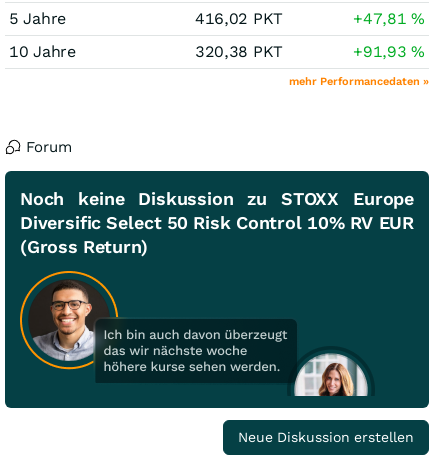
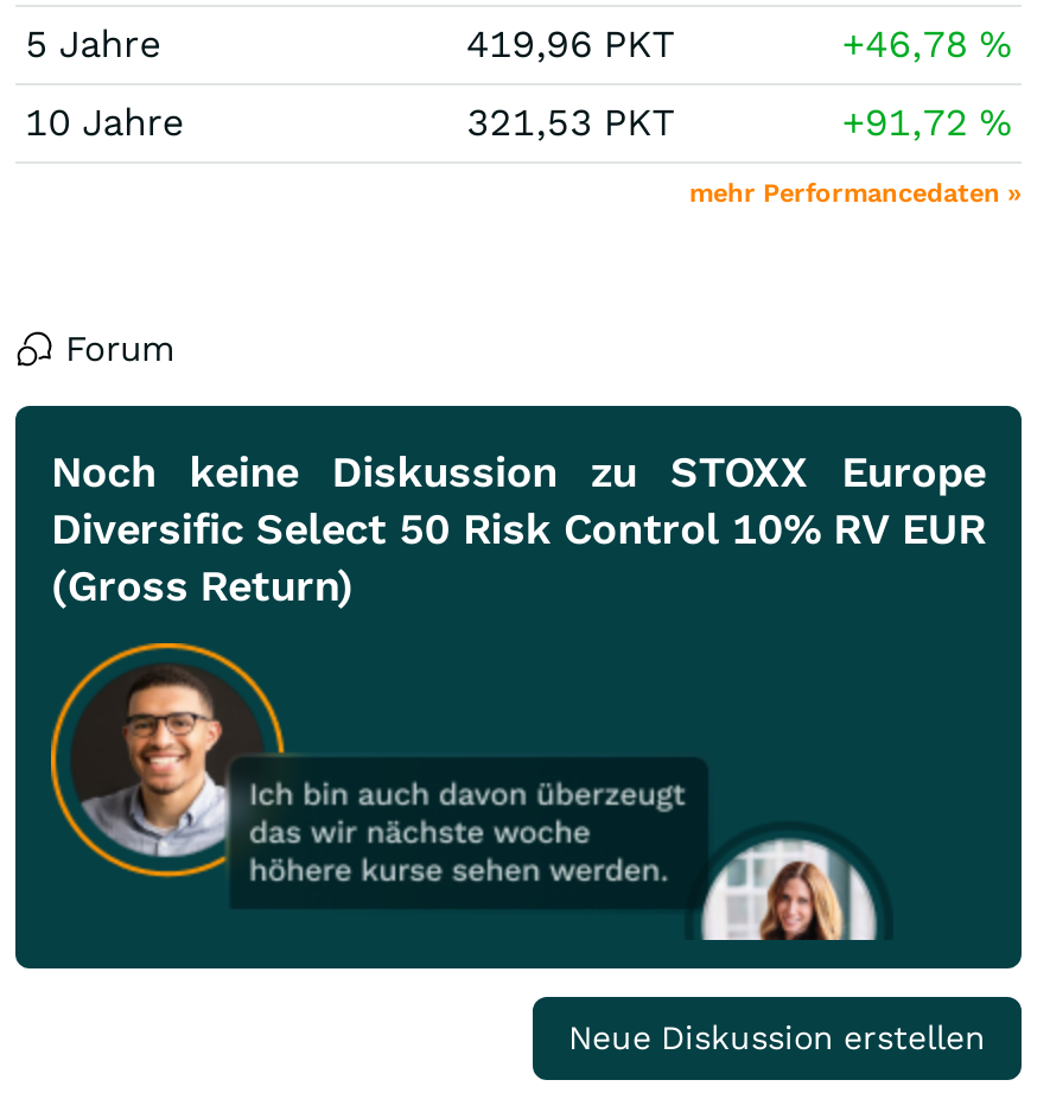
[195,9,283,28] 416,02 PKT -> [466,21,675,66] 419,96 PKT
[353,9,425,28] +47,81% -> [842,21,1012,66] +46,78%
[195,42,283,61] 320,38 PKT -> [466,100,675,145] 321,53 PKT
[353,42,425,61] +91,93% -> [842,100,1012,145] +91,72%

